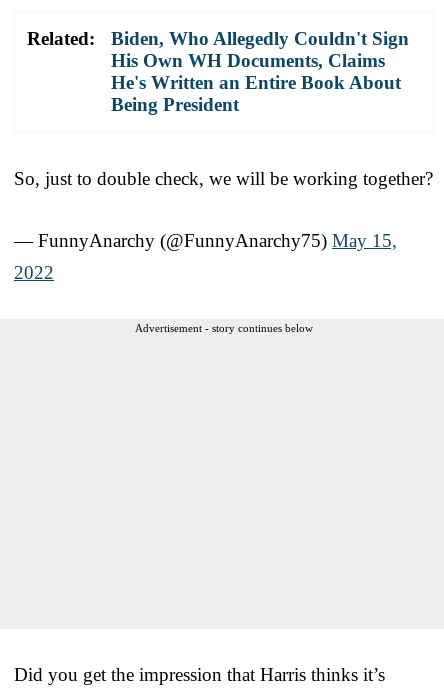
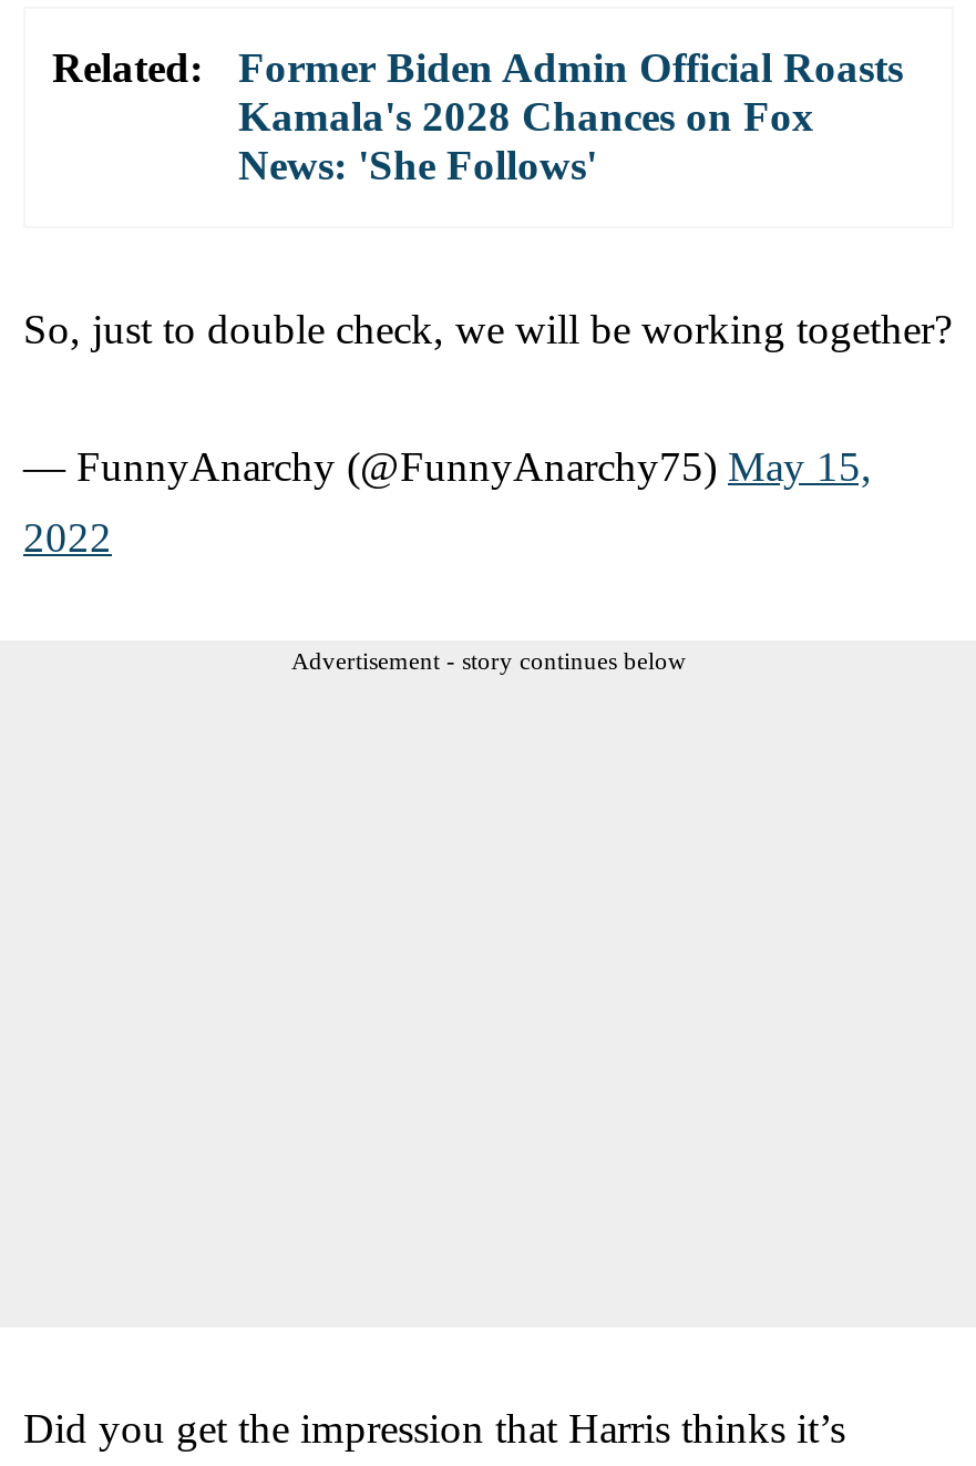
[111,28,409,115] Biden, Who Allegedly Couldn't Sign | His Own WH Documents, Claims | He's Written an Entire Book About | Being President -> [238,43,903,187] Former Biden Admin Official Roasts | Kamala's 2028 Chances on Fox | News: 'She Follows'

